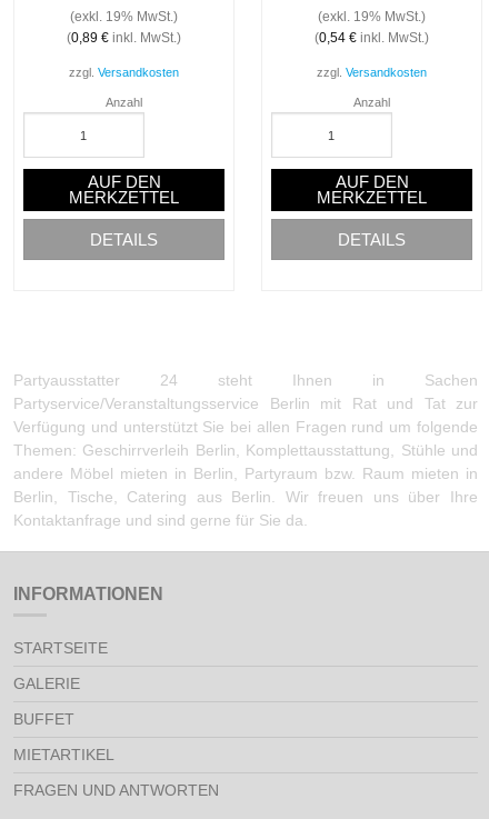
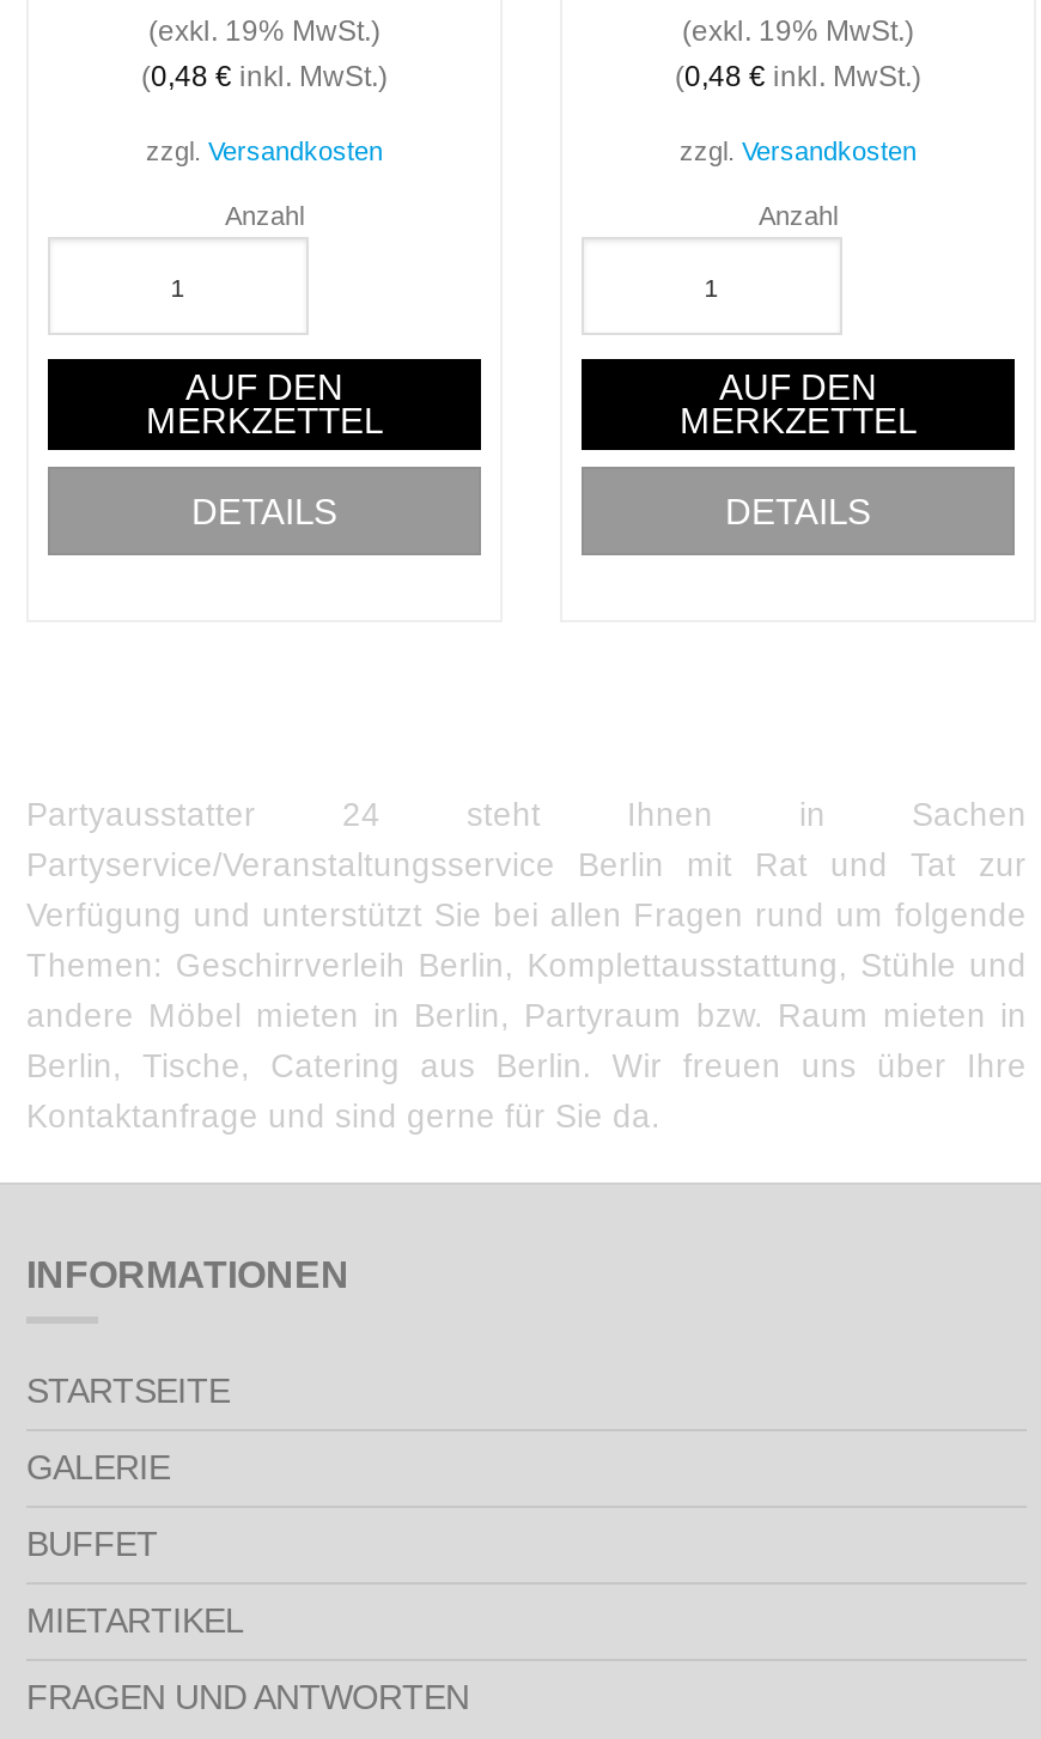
[67,30,181,46] (0,89 €inkl. MwSt.) -> [141,61,388,94] (0,48 €inkl. MwSt.)
[315,30,429,46] (0,54 €inkl. MwSt.) -> [675,61,921,94] (0,48 €inkl. MwSt.)

